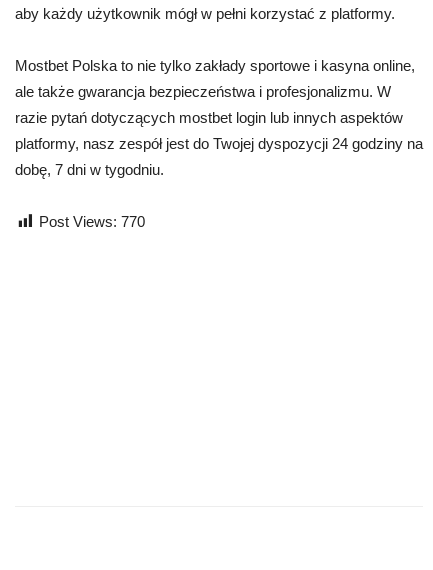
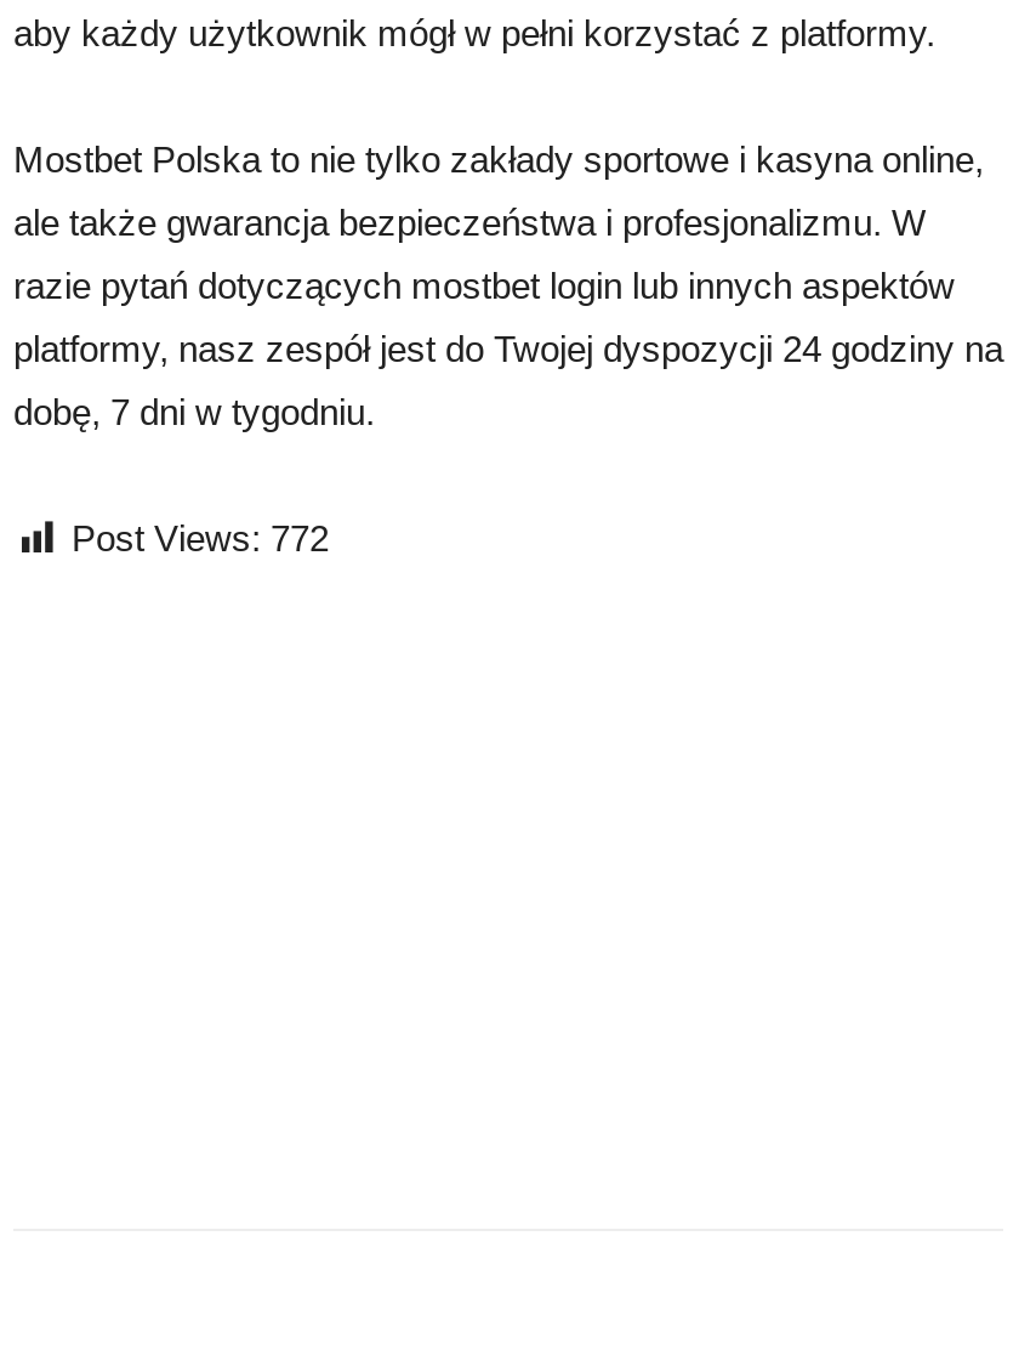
[39,213,145,230] Post Views: 770 -> [72,517,329,559] Post Views: 772

